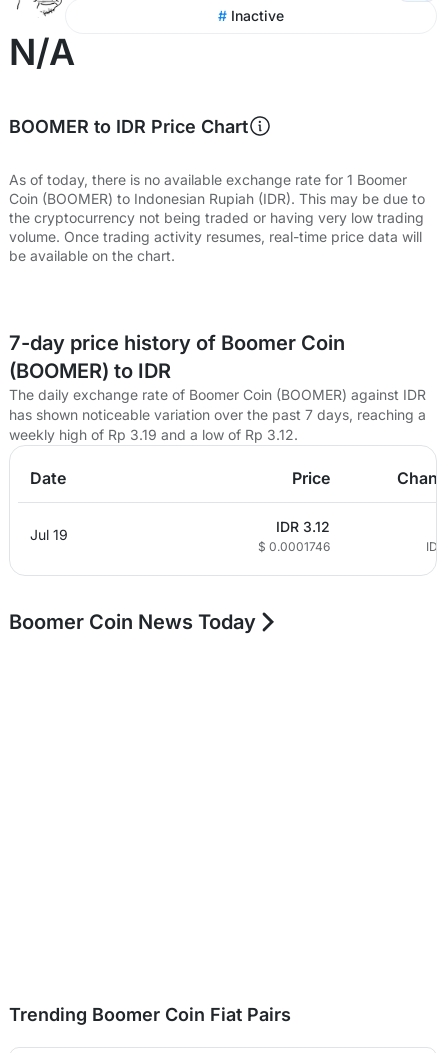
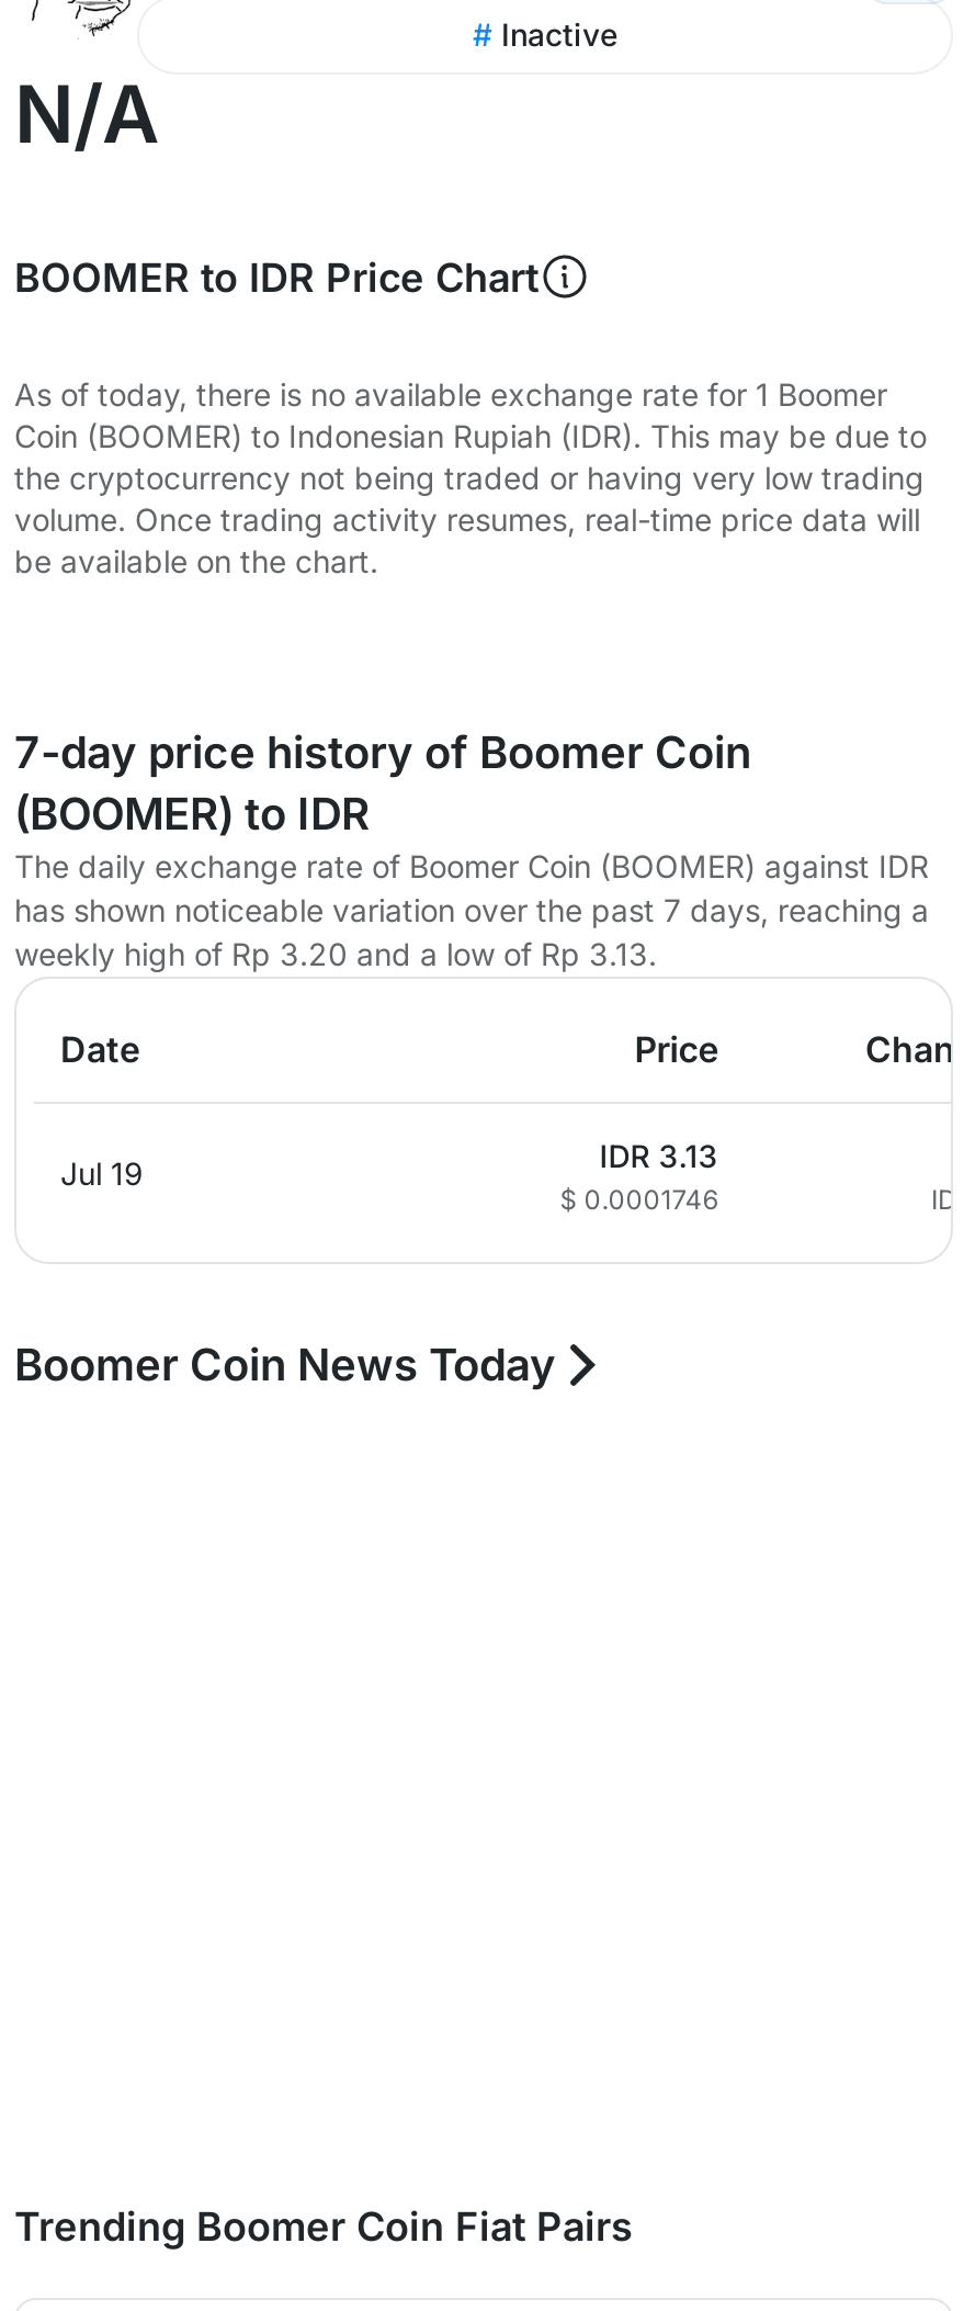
[9,426,298,443] weekly high of Rp 3.19 and a low of Rp 3.12. -> [14,935,657,972] weekly high of Rp 3.20 and a low of Rp 3.13.
[276,518,330,535] IDR 3.12 -> [599,1137,718,1174] IDR 3.13

